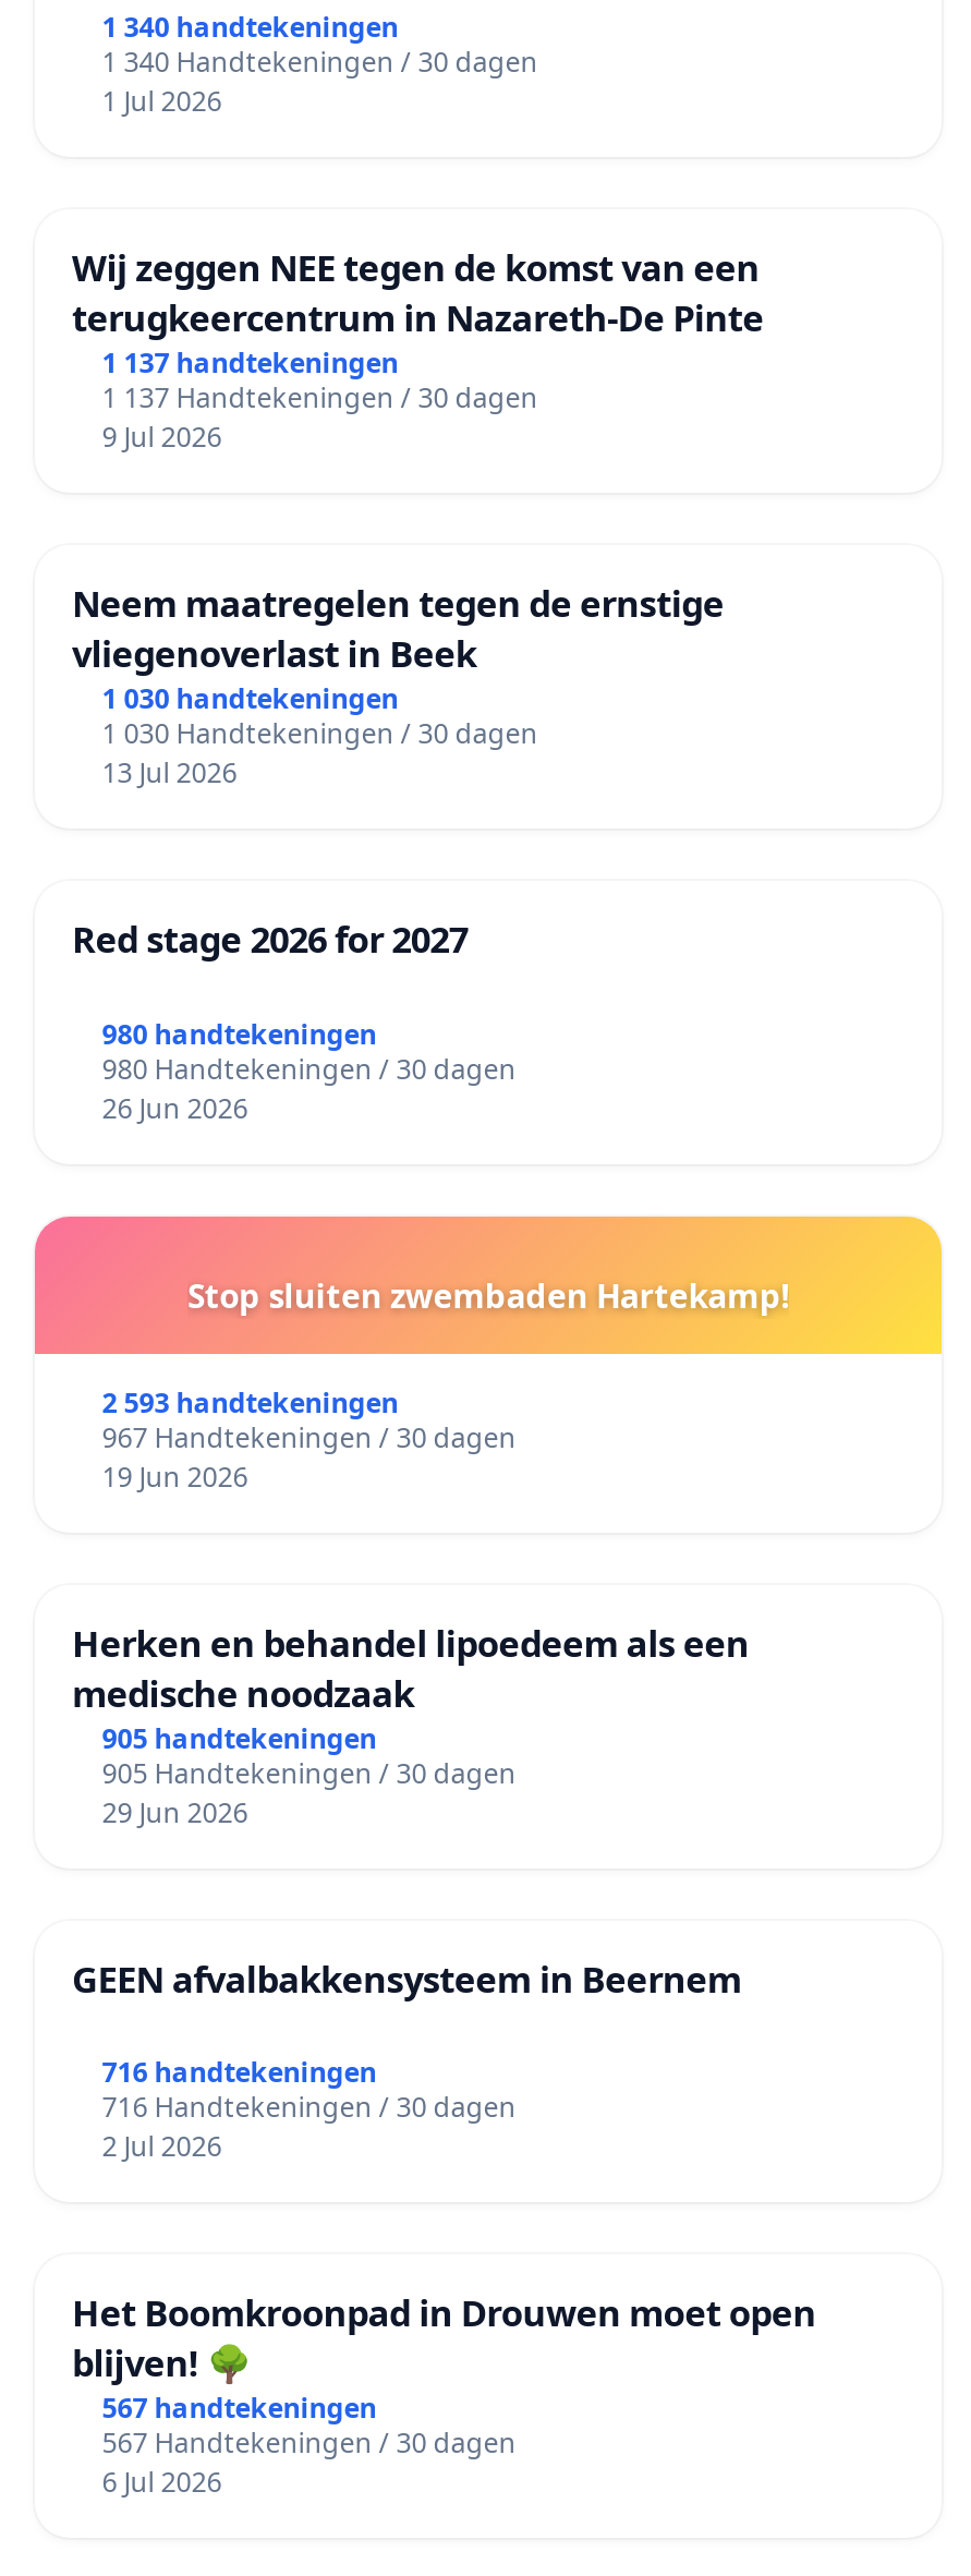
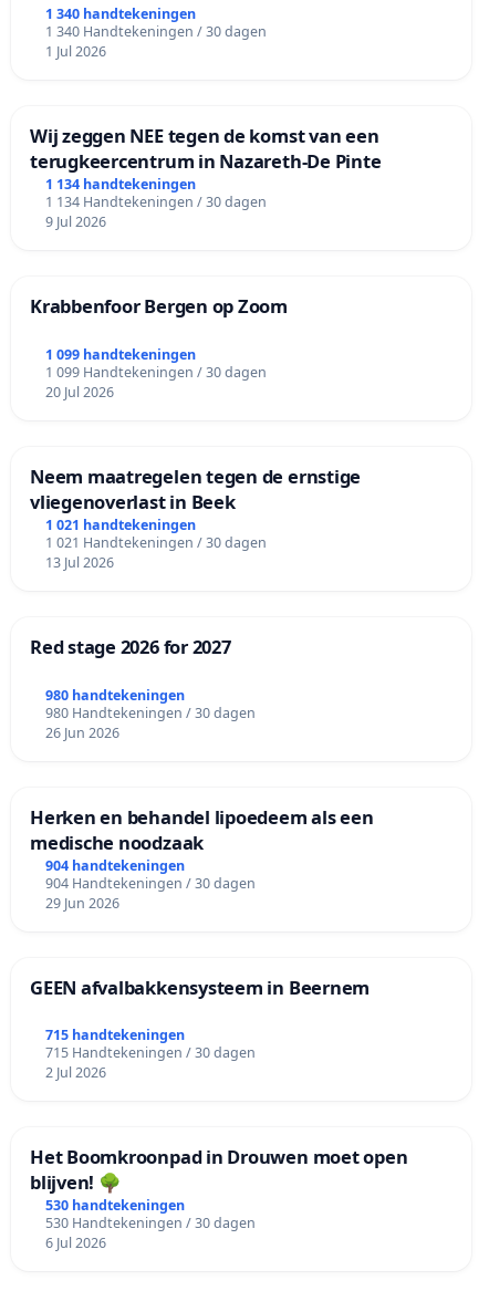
[102,345,398,382] 1 137 handtekeningen -> [45,175,196,194] 1 134 handtekeningen
[102,380,538,417] 1 137 Handtekeningen / 30 dagen -> [45,193,266,212] 1 134 Handtekeningen / 30 dagen
none -> [30,293,288,402] Krabbenfoor Bergen op Zoom | 1 099 handtekeningen | 1 099 Handtekeningen / 30 dagen | 20 Jul 2026
moved [72,578,724,679] -> [30,464,361,515]: Neem maatregelen tegen de ernstige | vliegenoverlast in Beek
[102,680,398,718] 1 030 handtekeningen -> [45,515,196,534] 1 021 handtekeningen
[102,715,538,752] 1 030 Handtekeningen / 30 dagen -> [45,533,266,552] 1 021 Handtekeningen / 30 dagen
moved [72,755,516,1127] -> [30,553,255,742]: 13 Jul 2026 | Red stage 2026 for 2027 | 980 handtekeningen | 980 Handtekeningen / 30 dagen | 26 Jun 2026
[102,1273,789,1495] Stop sluiten zwembaden Hartekamp! | 2 593 handtekeningen | 967 Handtekeningen / 30 dagen | 19 Jun 2026 -> none
[102,1720,377,1757] 905 handtekeningen -> [45,856,185,875] 904 handtekeningen
[102,1755,516,1792] 905 Handtekeningen / 30 dagen -> [45,873,255,892] 904 Handtekeningen / 30 dagen
[102,2055,377,2092] 716 handtekeningen -> [45,1026,185,1045] 715 handtekeningen
[102,2090,516,2127] 716 Handtekeningen / 30 dagen -> [45,1044,255,1063] 715 Handtekeningen / 30 dagen
[102,2391,377,2428] 567 handtekeningen -> [45,1196,185,1215] 530 handtekeningen
[102,2426,516,2463] 567 Handtekeningen / 30 dagen -> [45,1214,255,1233] 530 Handtekeningen / 30 dagen

